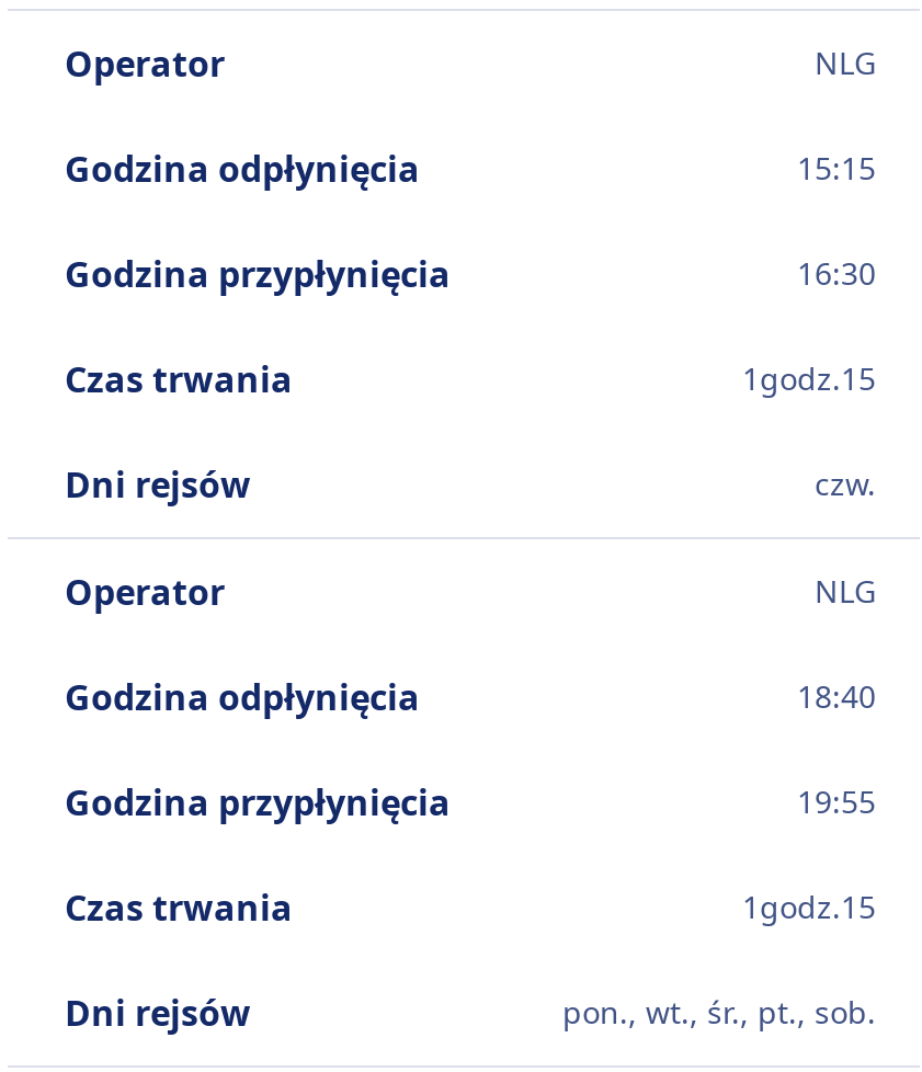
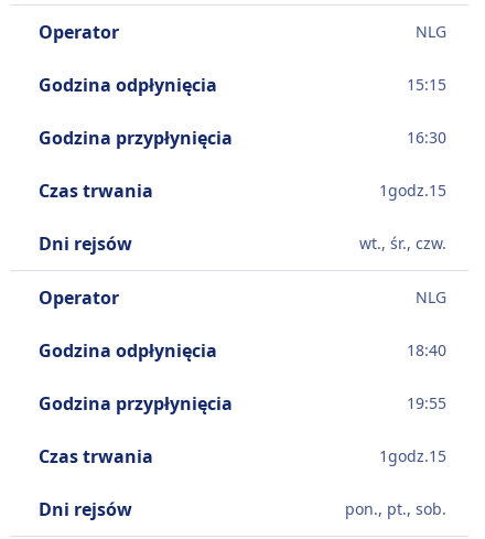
[815,463,876,504] czw. -> [359,233,446,254] wt., śr., czw.
[562,991,876,1033] pon., wt., śr., pt., sob. -> [345,498,446,519] pon., pt., sob.

